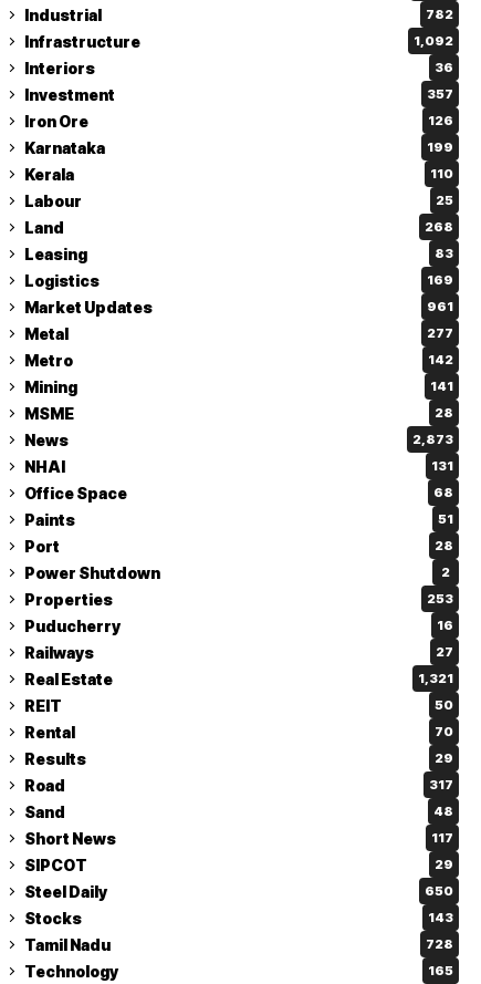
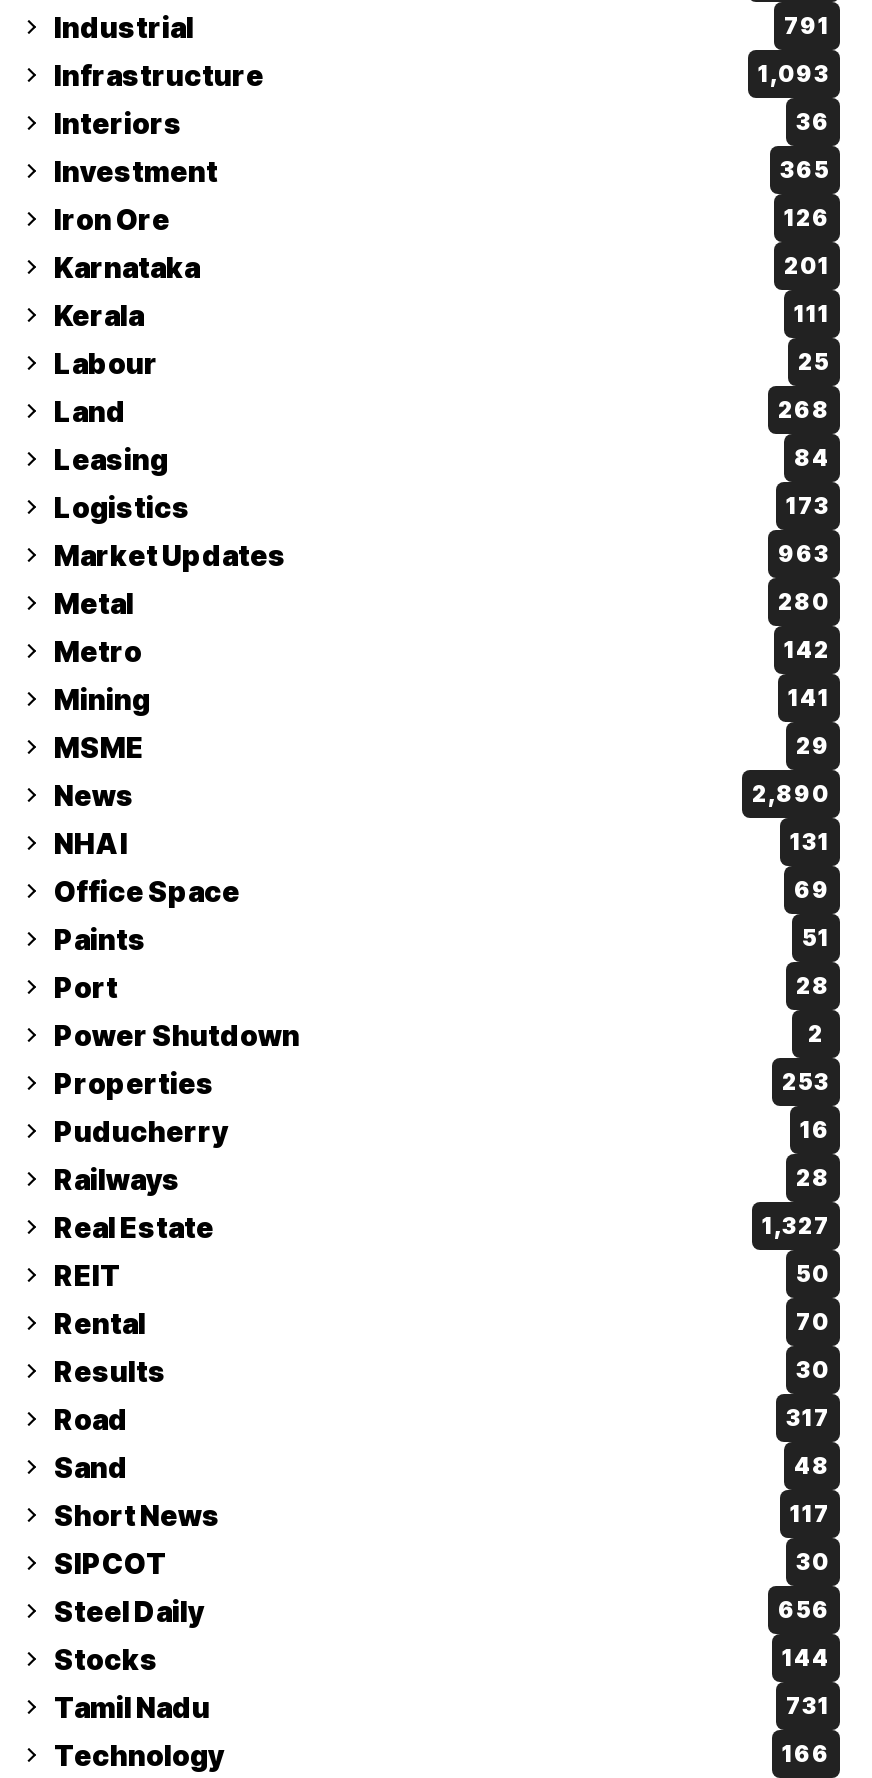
[426,7,453,22] 782 -> [784,12,830,40] 791
[414,33,453,49] 1,092 -> [758,60,830,88] 1,093
[427,87,453,102] 357 -> [780,156,830,184] 365
[427,140,453,155] 199 -> [784,252,830,280] 201
[430,166,453,182] 110 -> [794,300,830,328] 111
[435,246,453,261] 83 -> [794,444,830,472] 84
[427,273,453,288] 169 -> [786,492,830,520] 173
[427,299,453,315] 961 -> [778,540,830,568] 963
[427,326,453,341] 277 -> [778,588,830,616] 280
[435,405,453,421] 28 -> [796,732,830,760] 29
[412,432,453,447] 2,873 -> [752,780,830,808] 2,890
[433,485,453,501] 68 -> [794,876,830,904] 69
[436,644,453,660] 27 -> [796,1164,830,1192] 28
[418,671,453,686] 1,321 -> [762,1212,830,1240] 1,327
[435,751,453,766] 29 -> [796,1356,830,1384] 30
[435,857,453,872] 29 -> [796,1548,830,1576] 30
[425,883,453,899] 650 -> [778,1596,830,1624] 656
[428,910,453,926] 143 -> [782,1644,830,1672] 144
[426,937,453,952] 728 -> [786,1692,830,1720] 731
[428,963,453,979] 165 -> [782,1740,830,1768] 166

